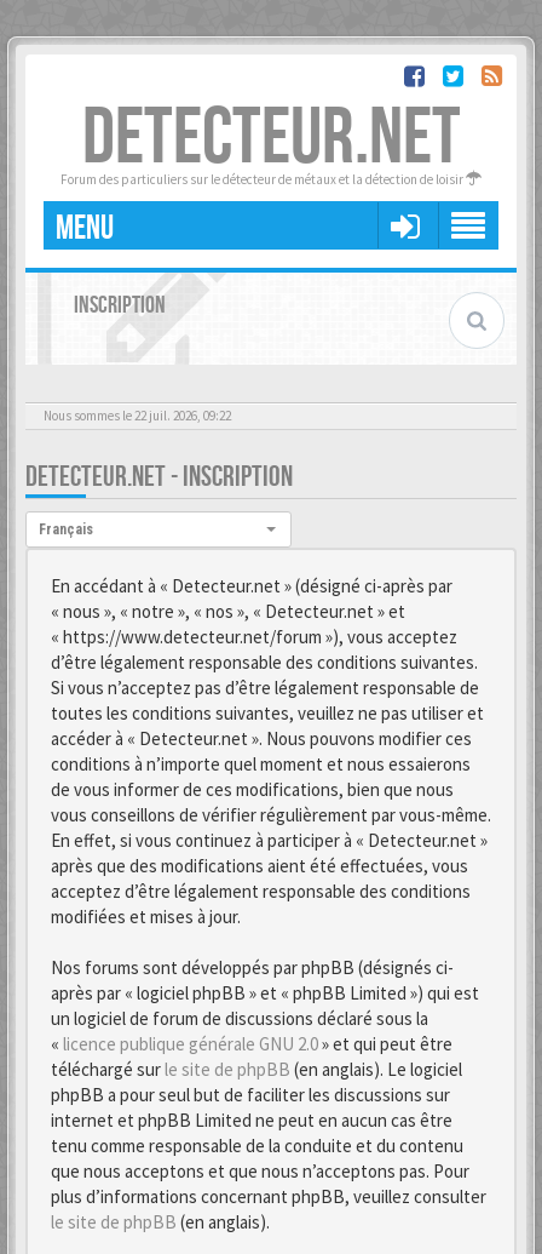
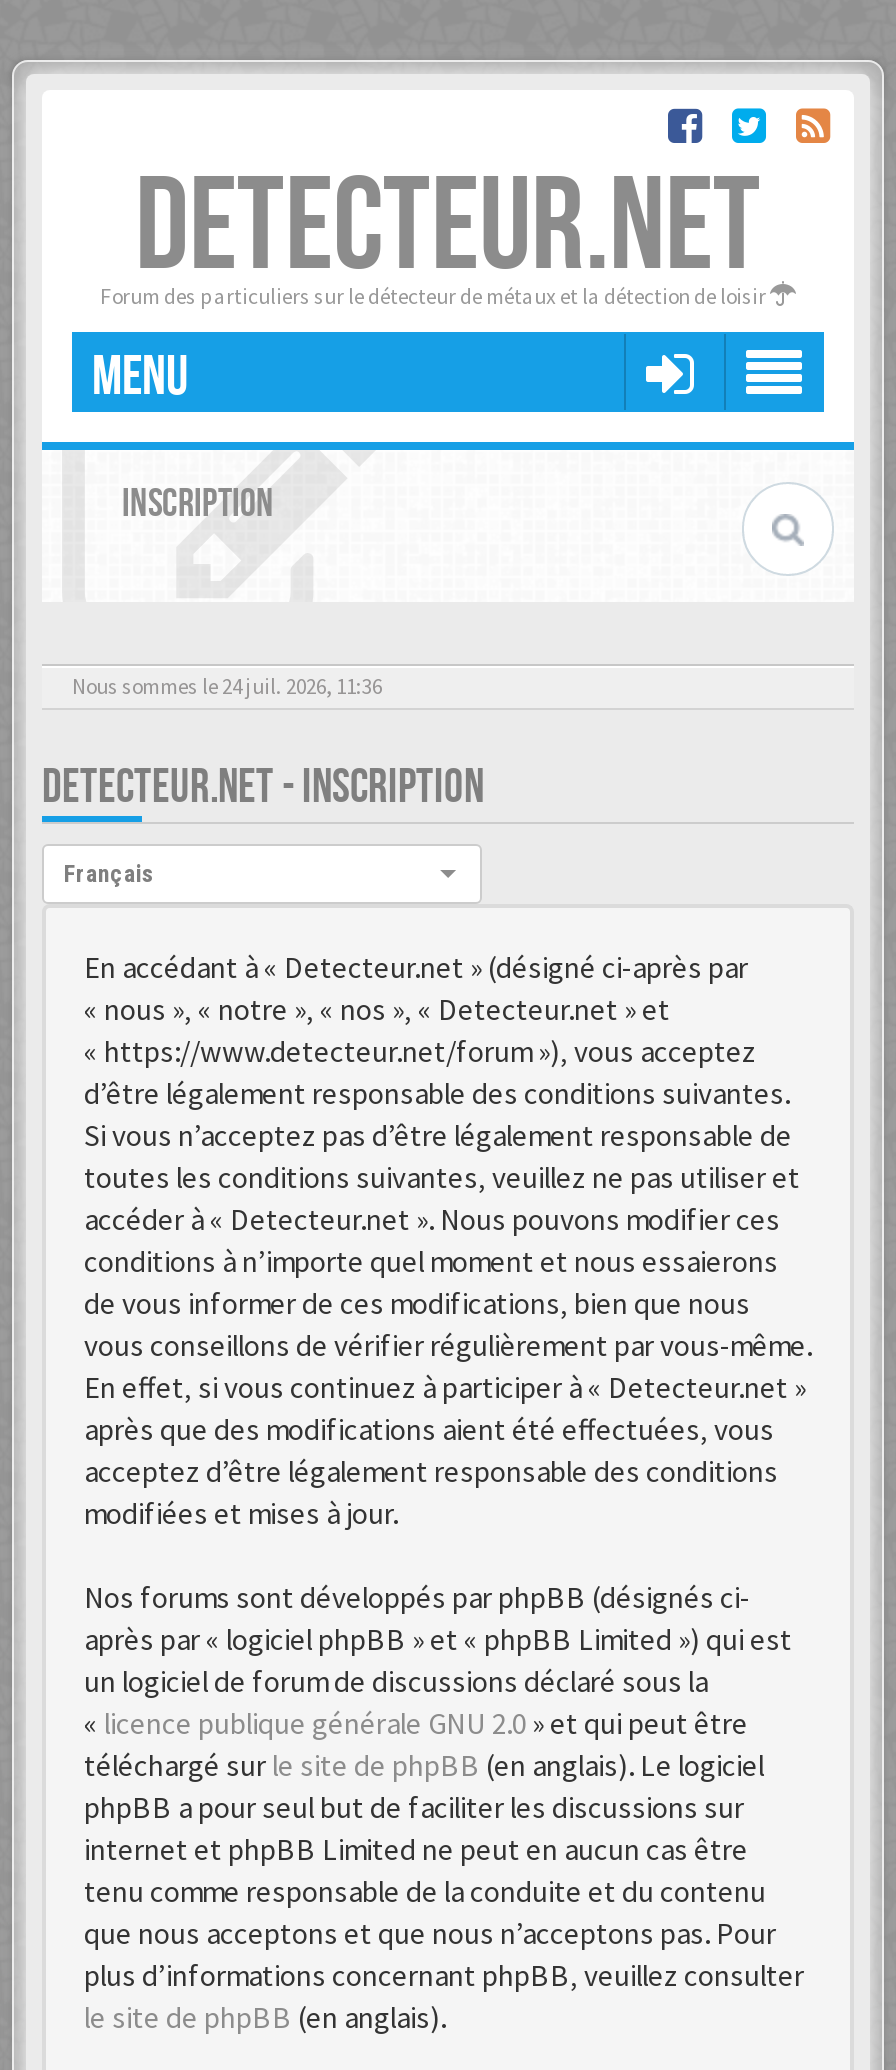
[44,407,231,424] Nous sommes le 22 juil. 2026, 09:22 -> [72,672,382,700] Nous sommes le 24 juil. 2026, 11:36

